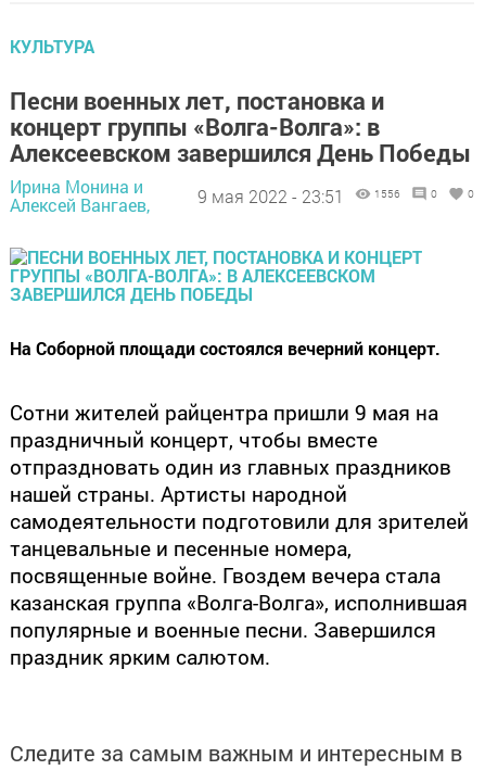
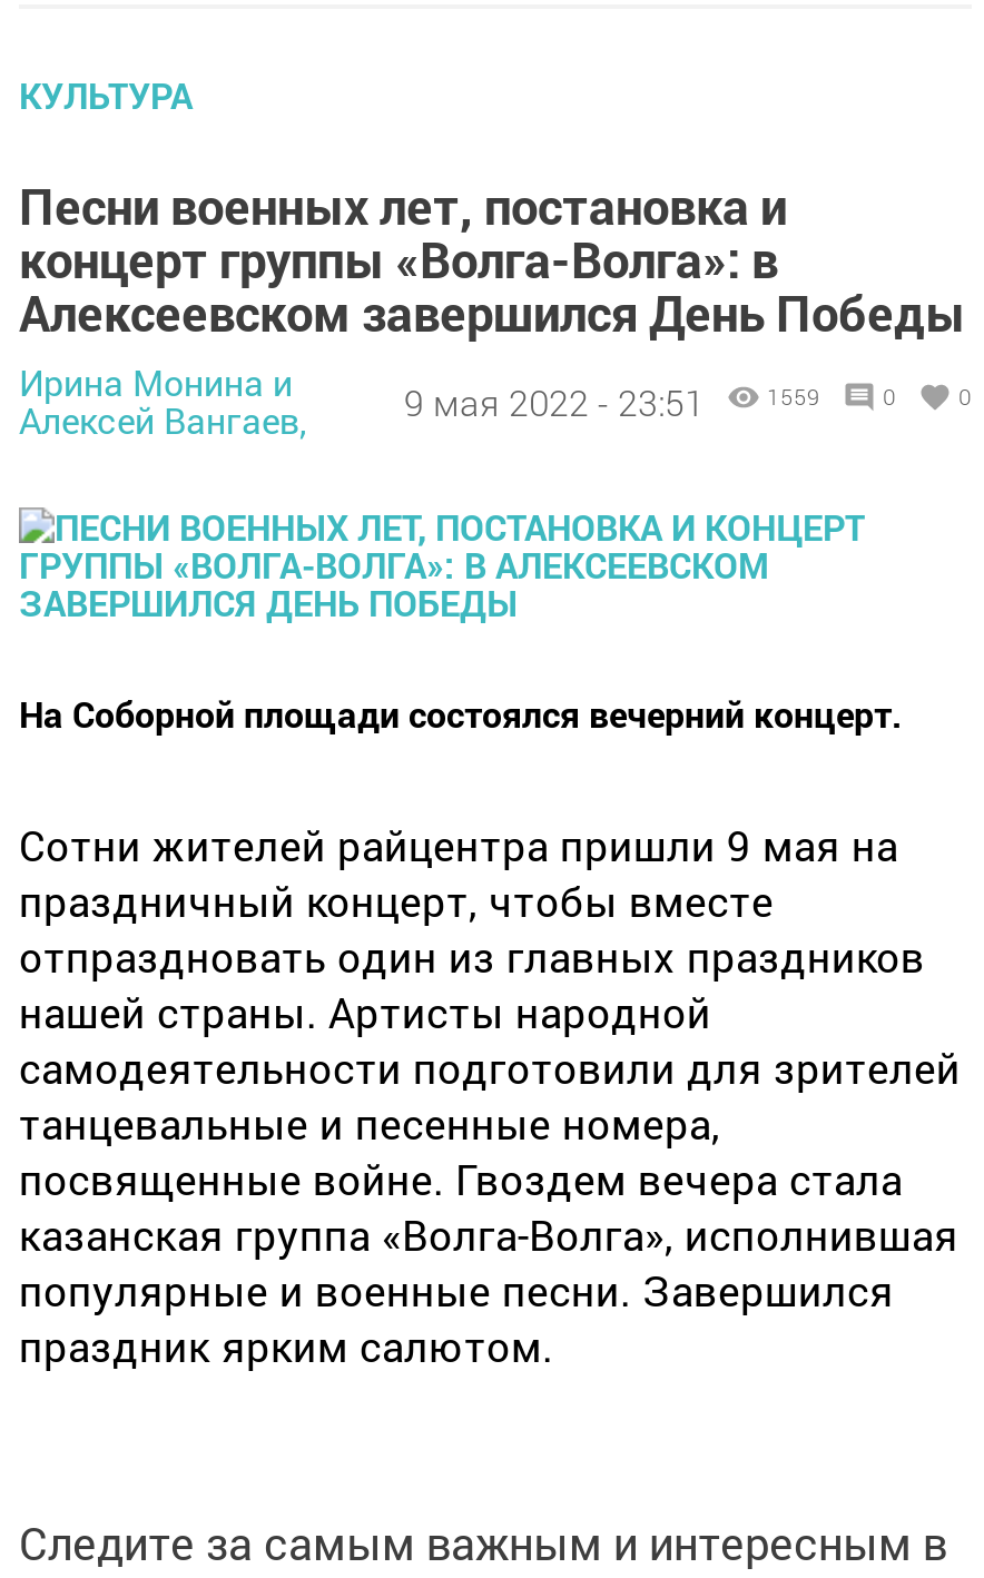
[374,186,400,200] 1556 -> [767,382,820,411] 1559

